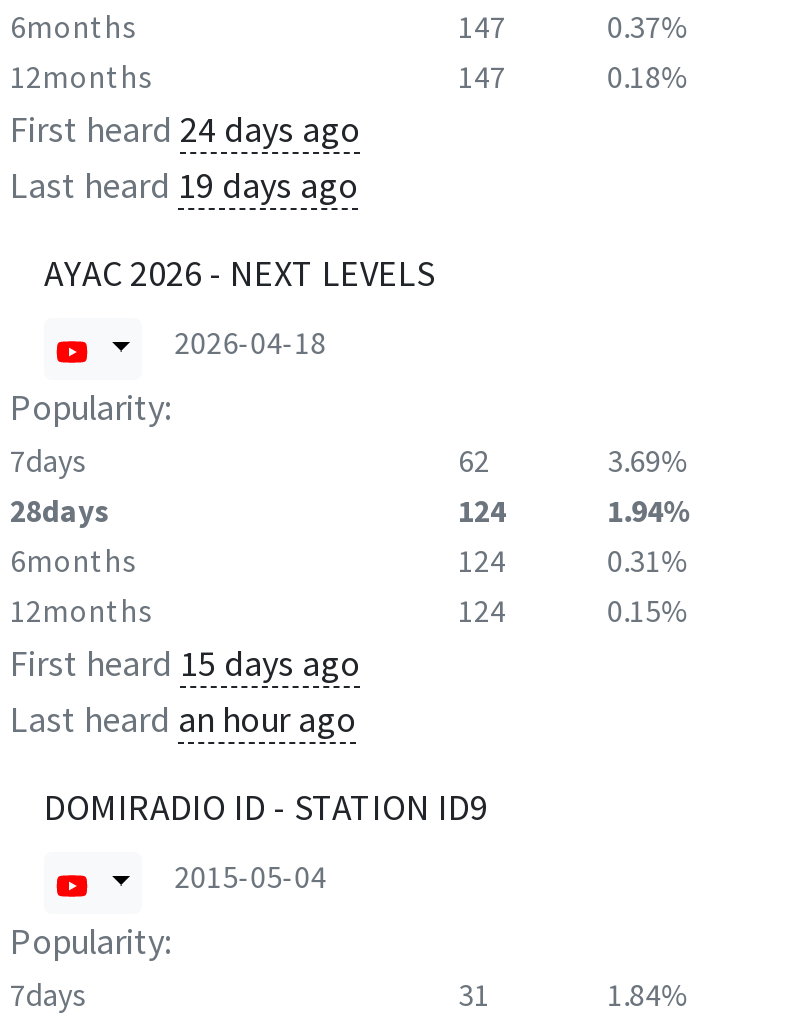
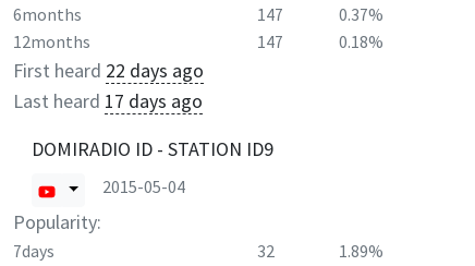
[10,106,691,742] First heard 24 days ago | Last heard 19 days ago | AYAC 2026 - NEXT LEVELS | 2026-04-18 | Popularity: | 7days | 62 | 3.69% | 28days | 124 | 1.94% | 6months | 124 | 0.31% | 12months | 124 | 0.15% | First heard 15 days ago | Last heard an hour ago -> [13,58,204,113] First heard 22 days ago | Last heard 17 days ago
[458,976,490,1014] 31 -> [257,241,275,262] 32
[607,976,689,1014] 1.84% -> [338,241,383,262] 1.89%

